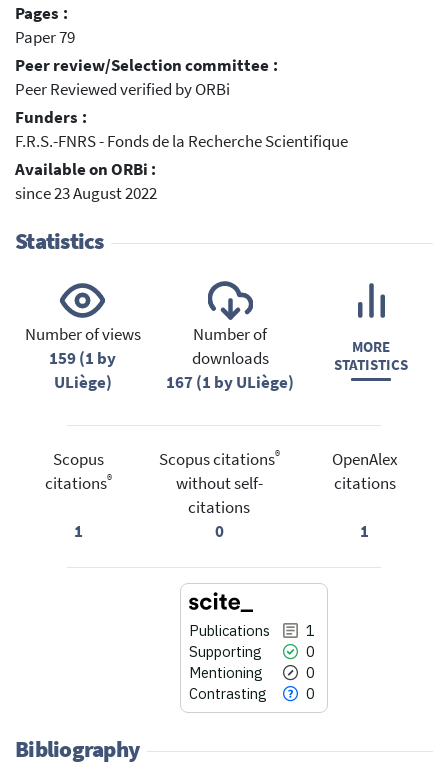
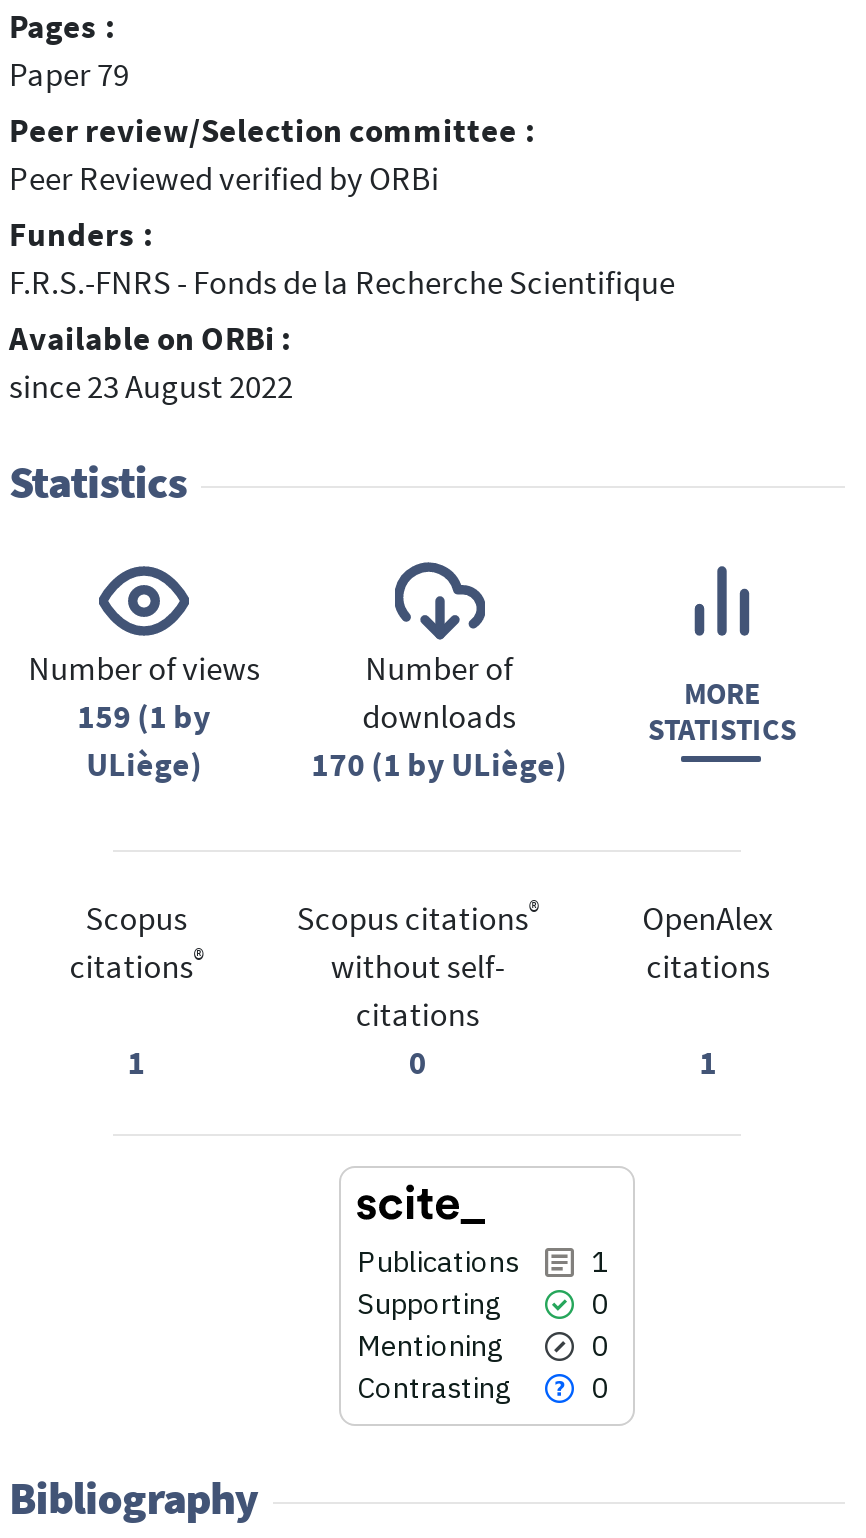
[166,372,294,393] 167 (1 by ULiège) -> [311,743,567,785] 170 (1 by ULiège)

